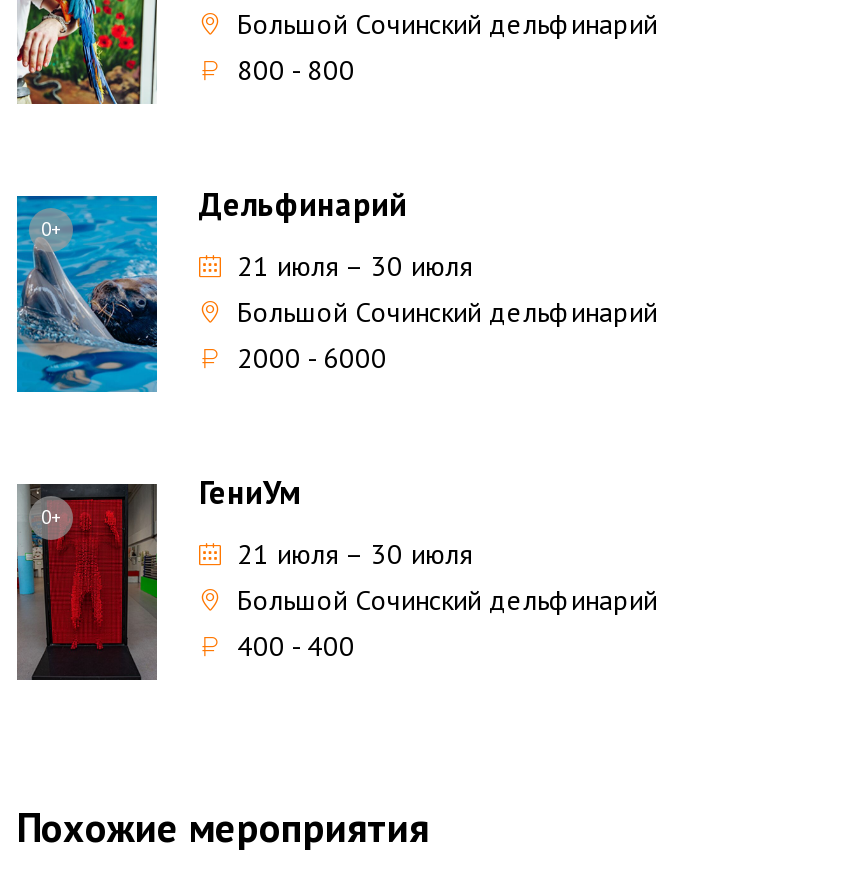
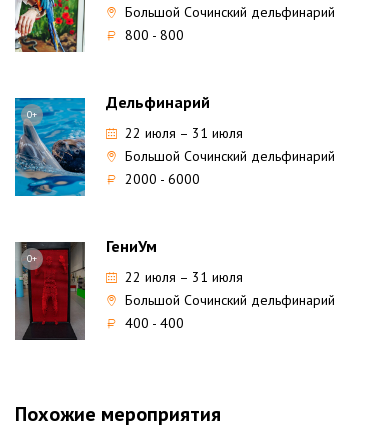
[237,248,473,284] 21 июля – 30 июля -> [125,124,243,142] 22 июля – 31 июля
[237,536,473,572] 21 июля – 30 июля -> [125,268,243,286] 22 июля – 31 июля

